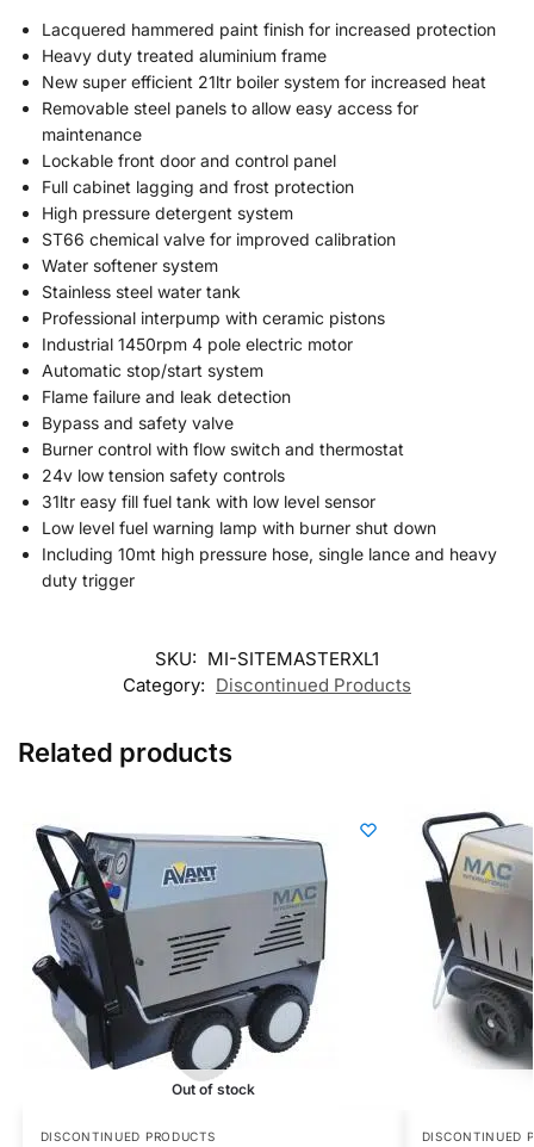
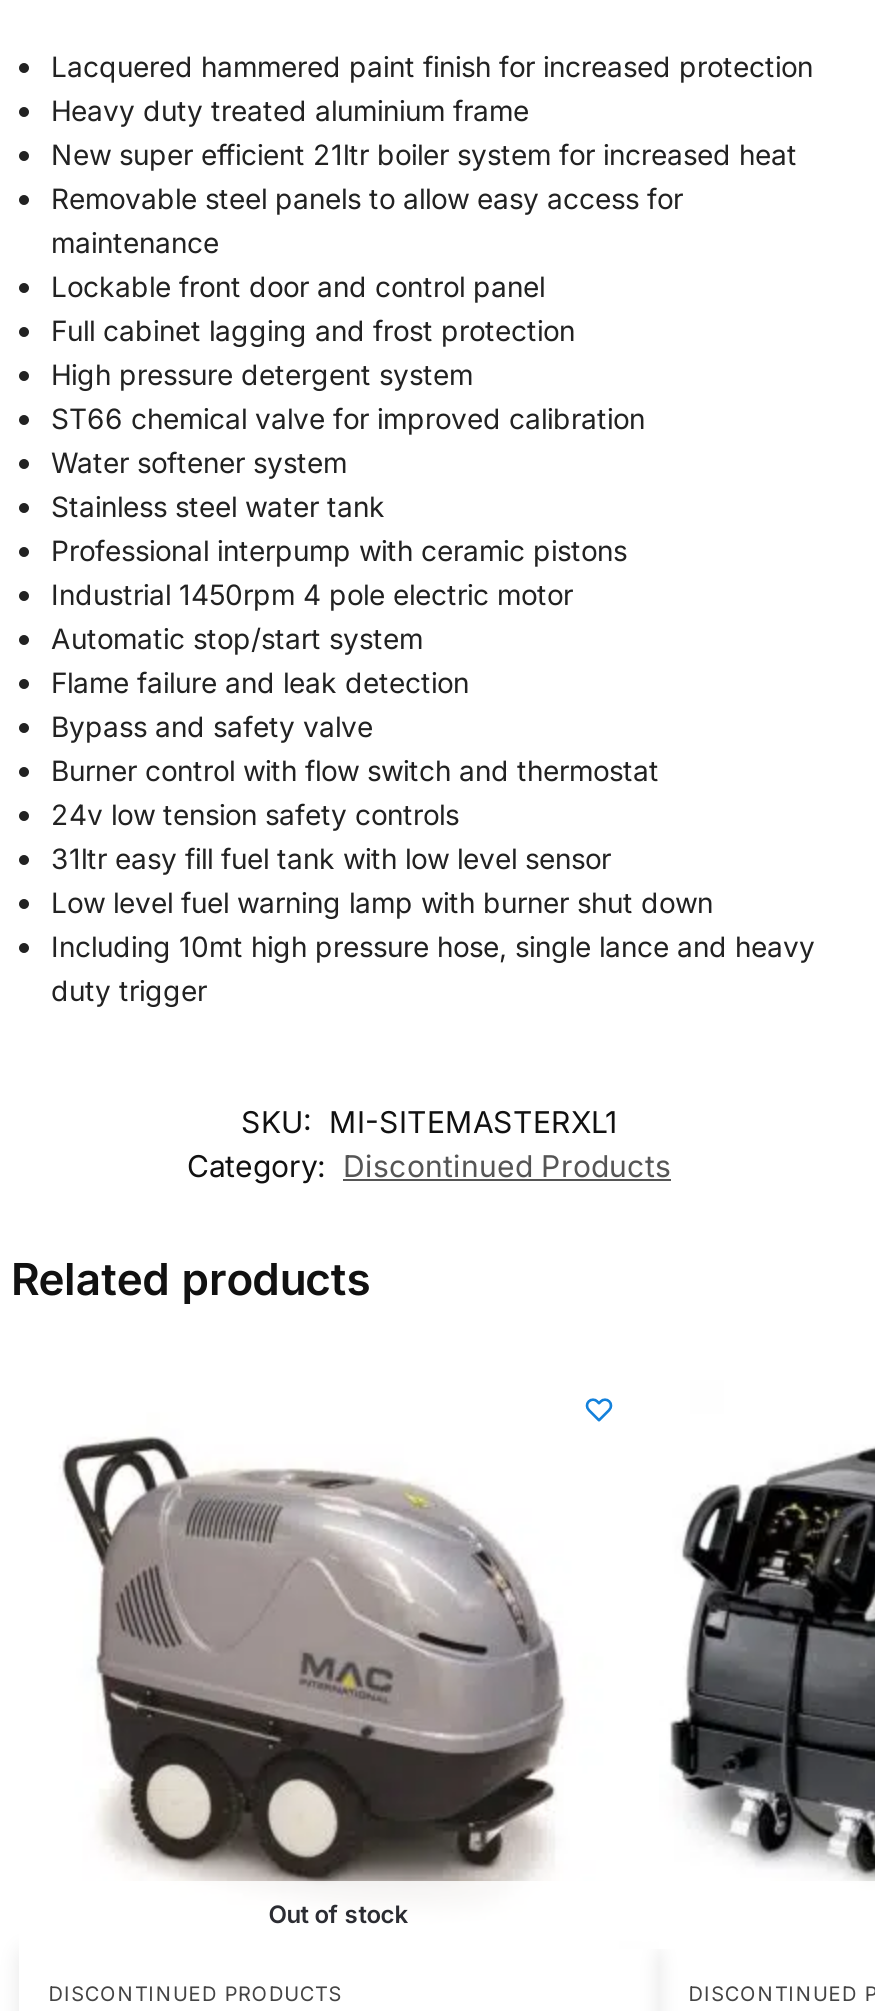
[421,811,530,1069] [image] -> [669,1449,871,1879] [image]
[31,825,343,1071] [image] -> [61,1435,565,1883] [image]

